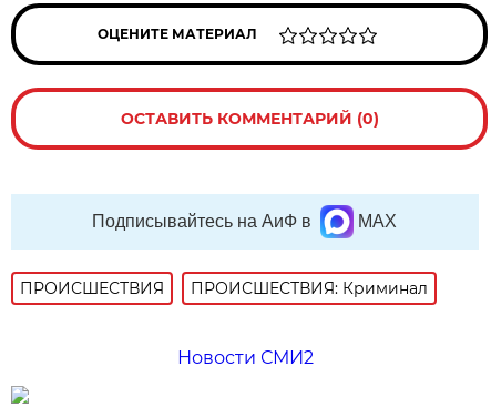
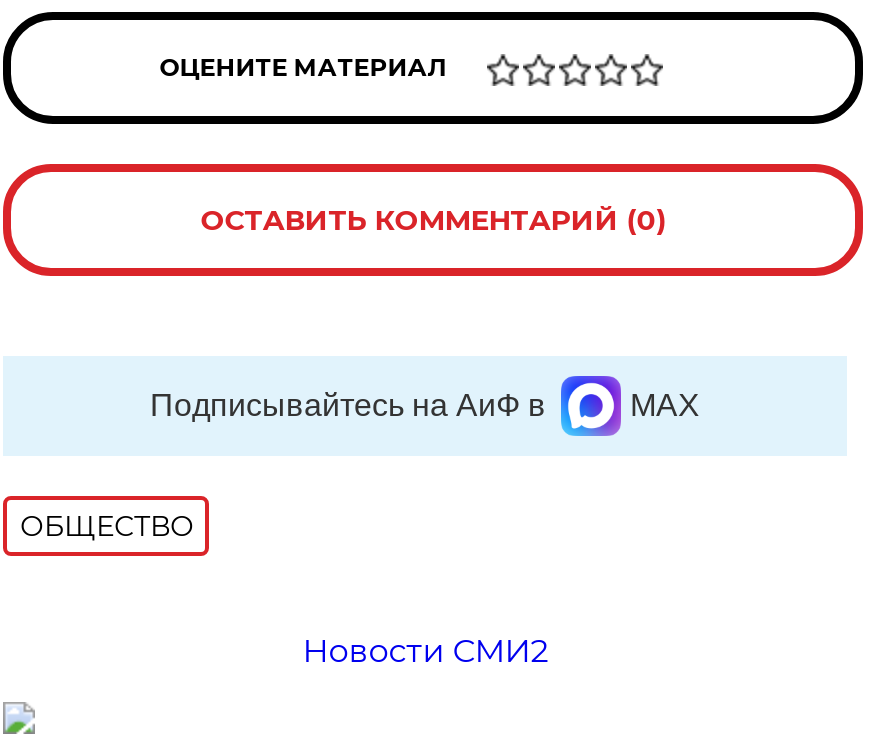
[20,279,428,299] ПРОИСШЕСТВИЯ | ПРОИСШЕСТВИЯ: Криминал -> [20,508,194,544] ОБЩЕСТВО

